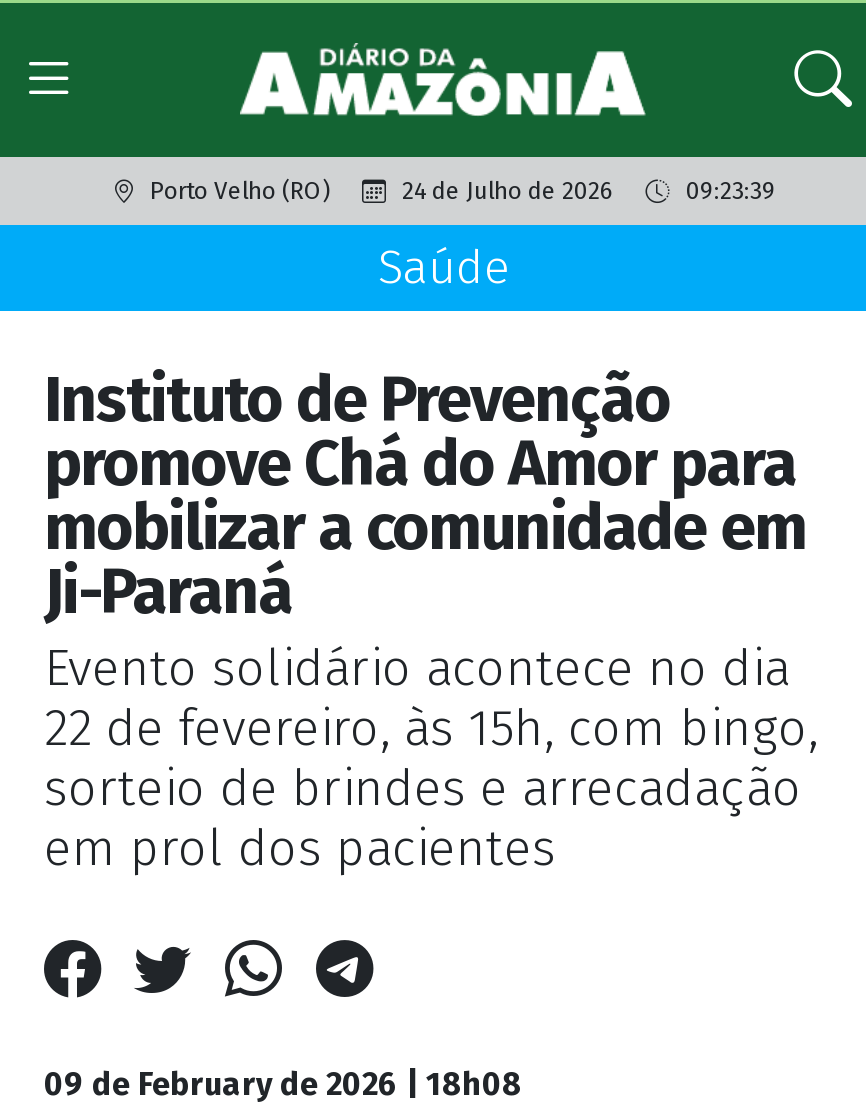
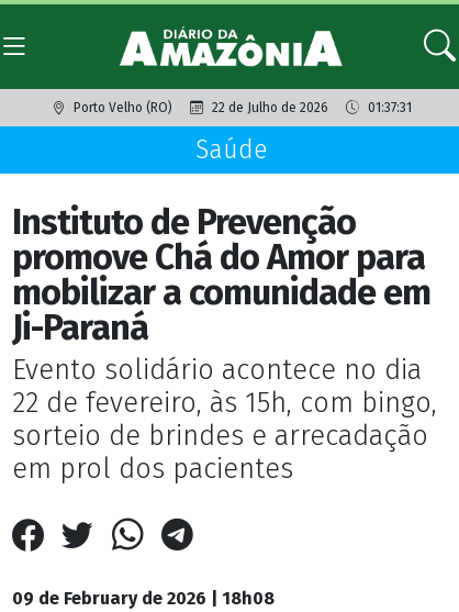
[402,177,614,205] 24 de Julho de 2026 -> [211,100,328,115] 22 de Julho de 2026
[686,177,776,205] 09:23:39 -> [367,100,411,115] 01:37:31

